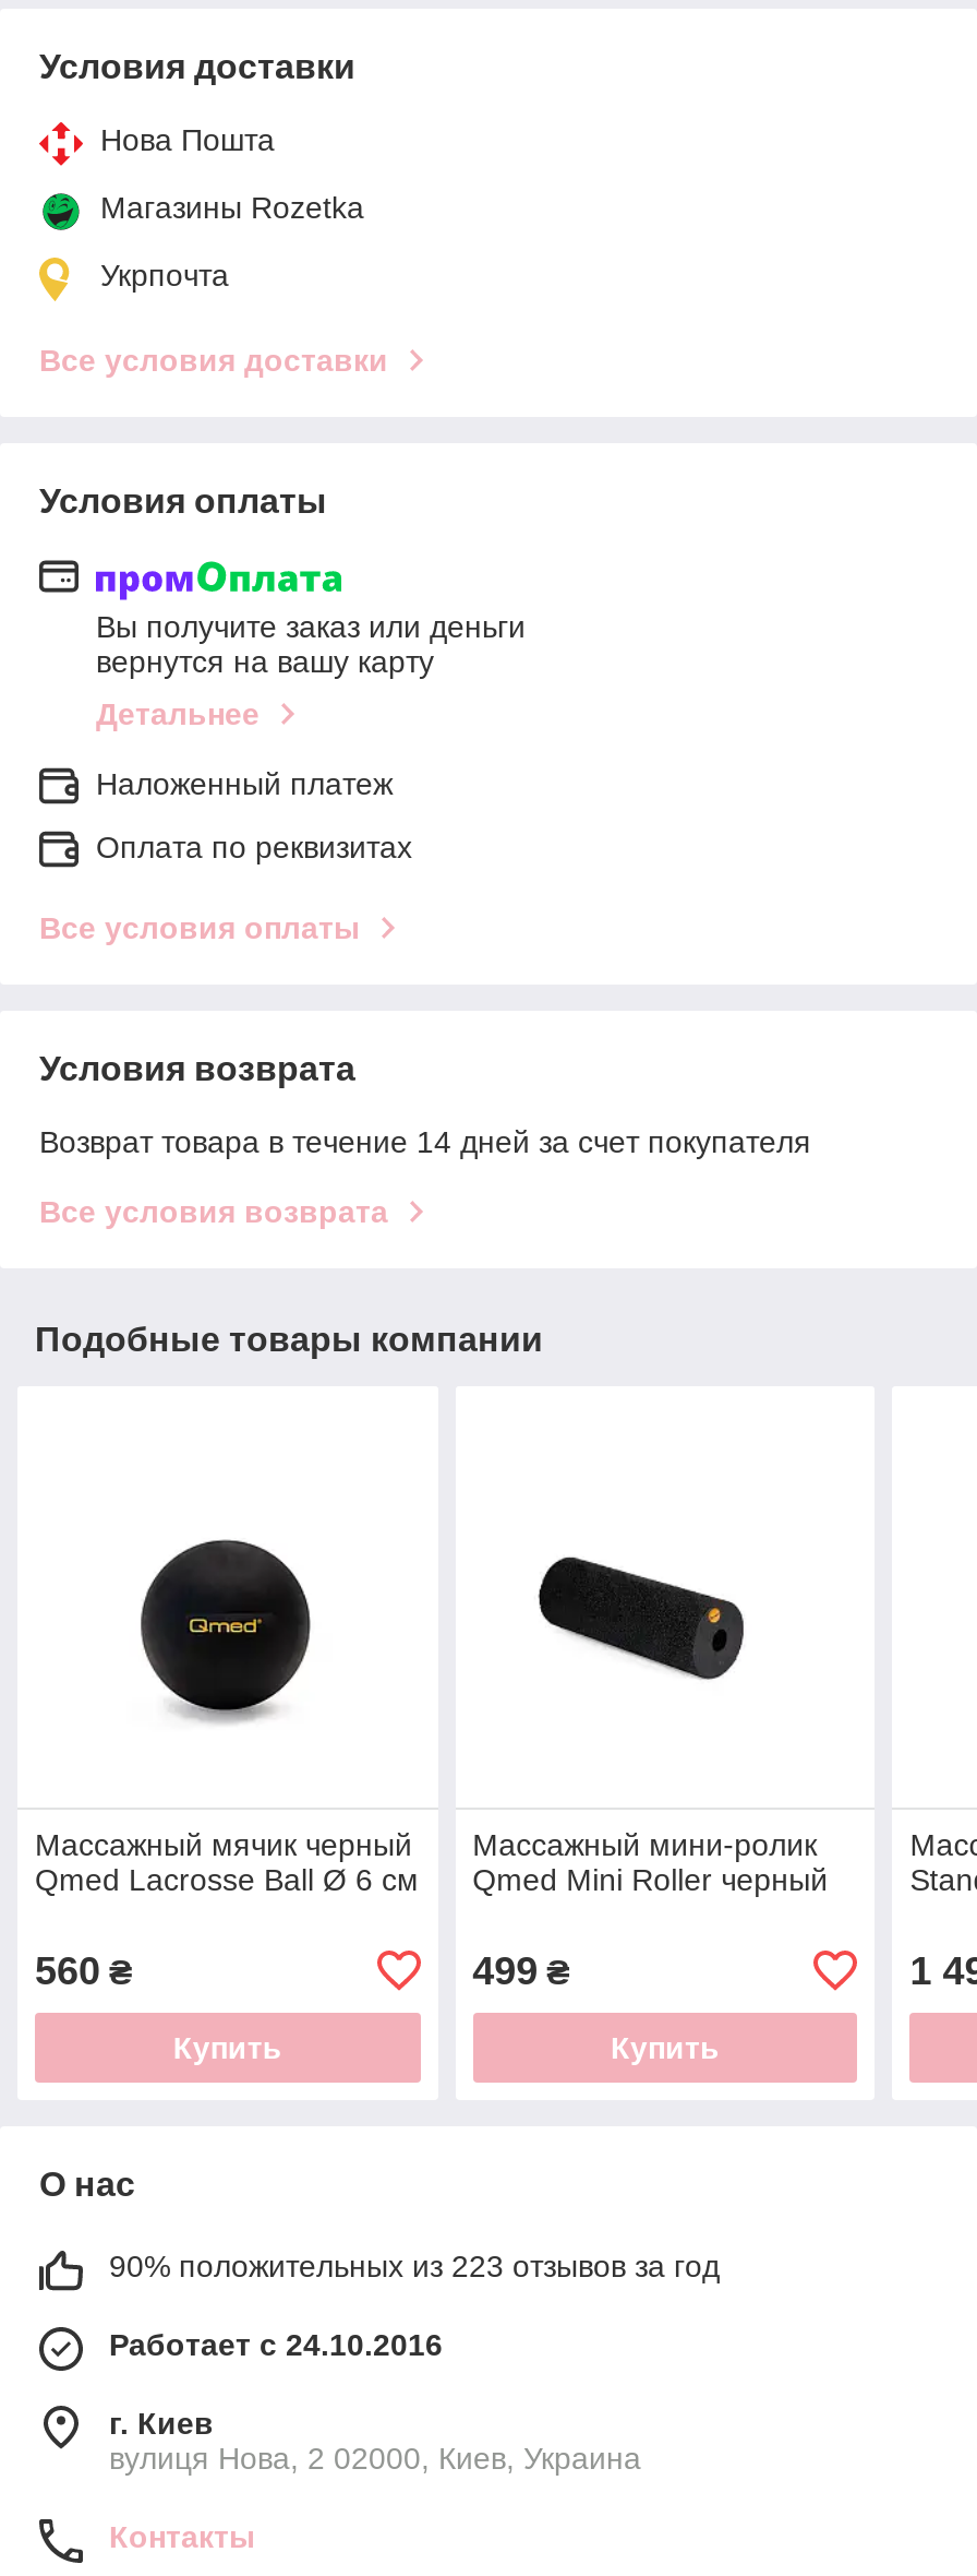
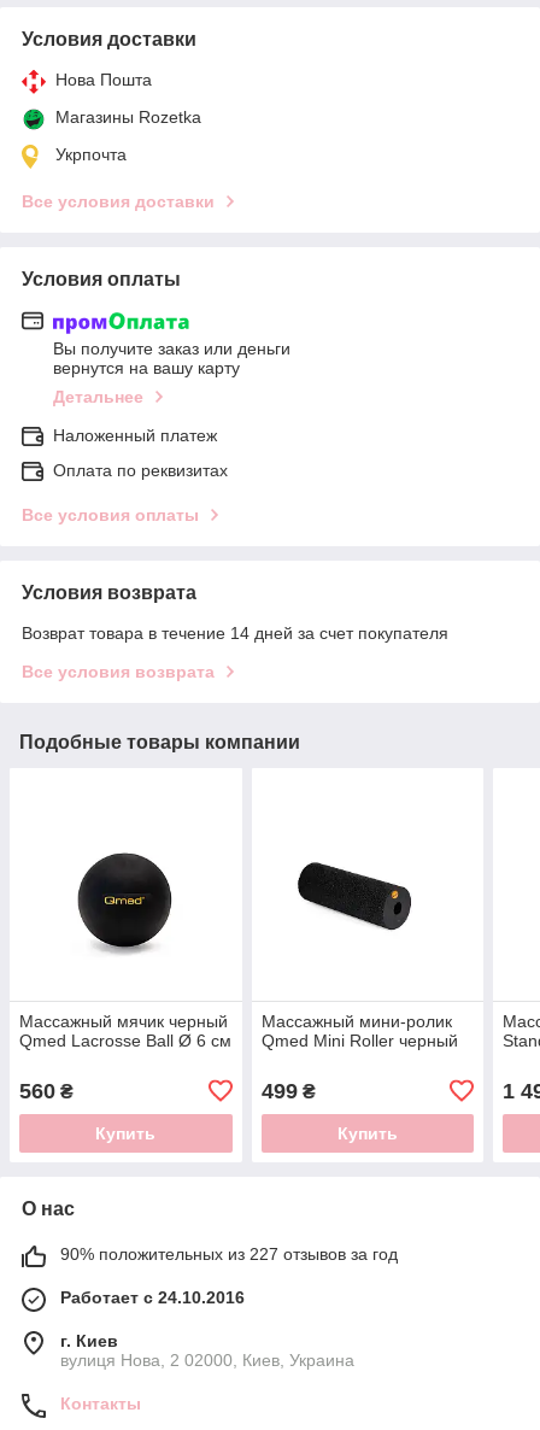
[109,2248,720,2283] 90% положительных из 223 отзывов за год -> [60,1244,398,1263] 90% положительных из 227 отзывов за год

